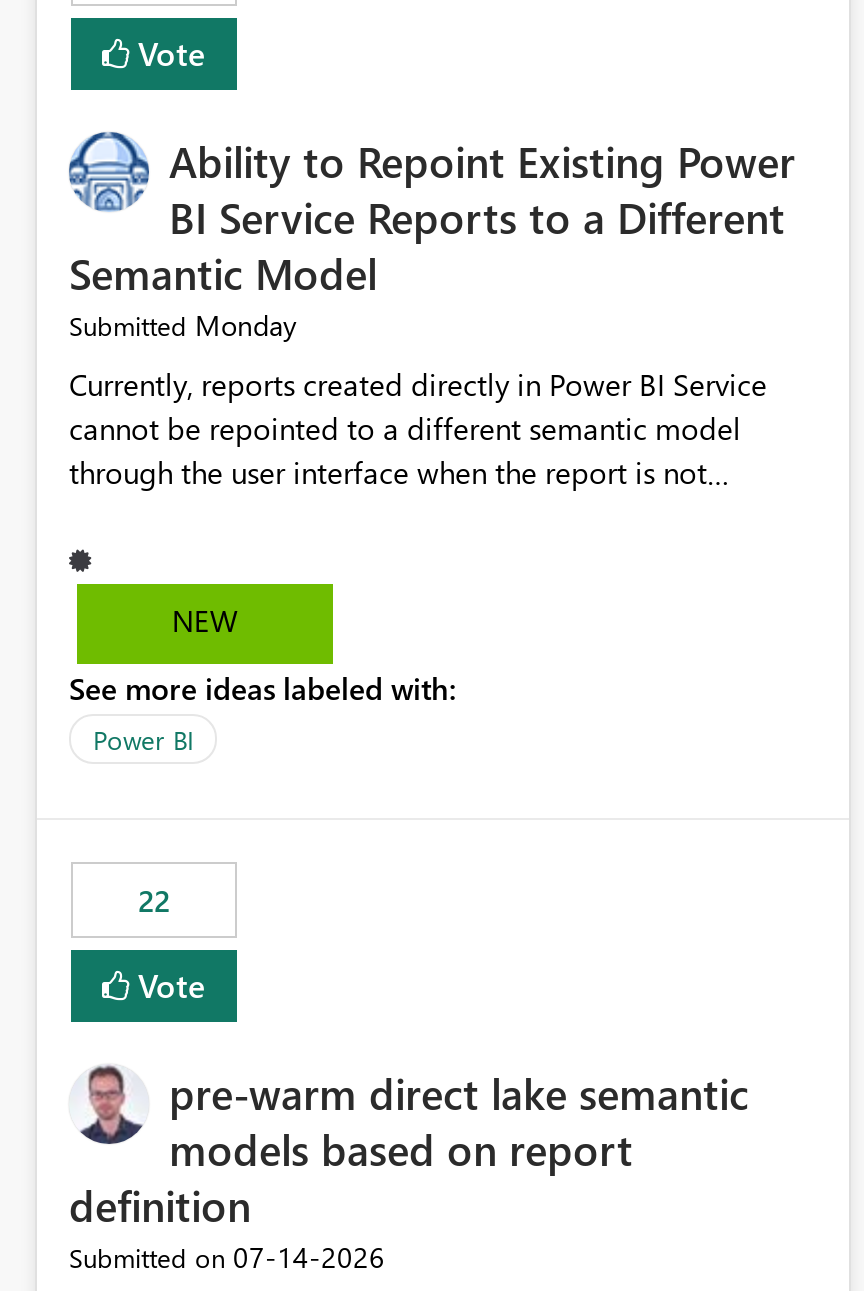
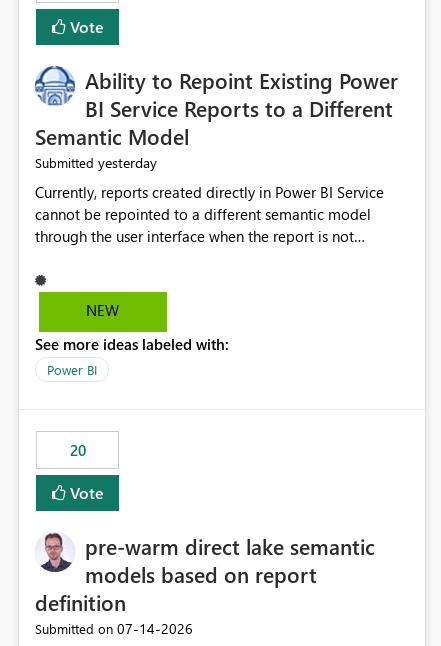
[69,307,297,345] Submitted Monday -> [35,153,157,172] Submitted yesterday
[138,881,170,921] 22 -> [69,440,85,460] 20

